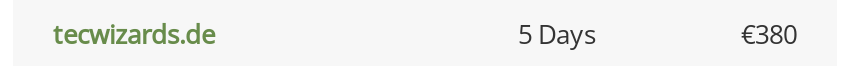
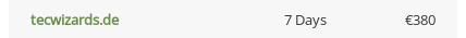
[518,15,596,51] 5 Days -> [284,9,326,29] 7 Days

